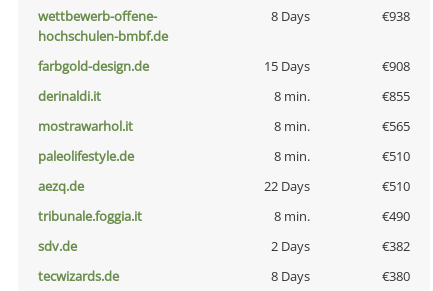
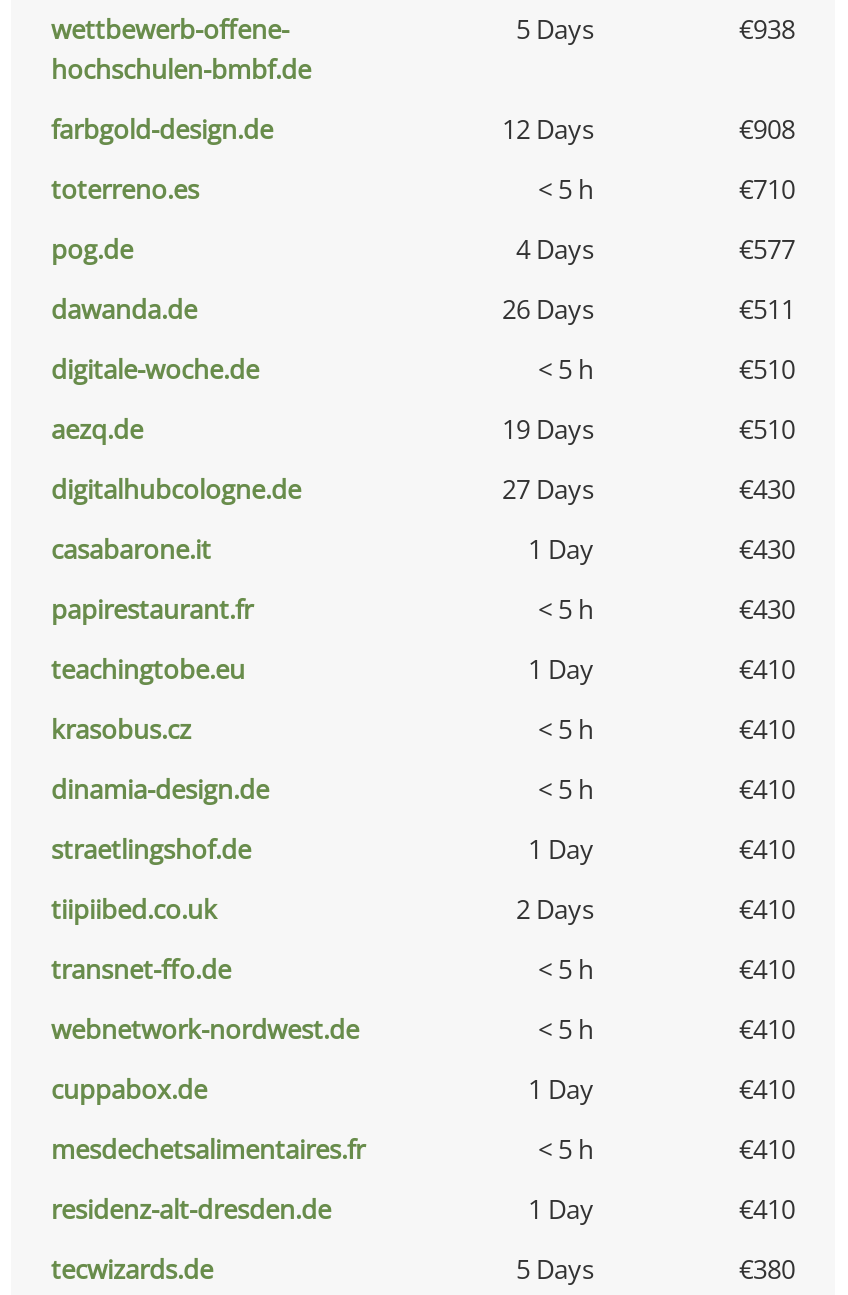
[270,6,309,24] 8 Days -> [516,10,594,46] 5 Days
[263,56,309,74] 15 Days -> [502,110,594,146] 12 Days
[38,86,410,164] derinaldi.it | 8 min. | €855 | mostrawarhol.it | 8 min. | €565 | paleolifestyle.de | 8 min. -> [51,170,795,386] toterreno.es | < 5 h | €710 | pog.de | 4 Days | €577 | dawanda.de | 26 Days | €511 | digitale-woche.de | < 5 h
[263,176,309,194] 22 Days -> [502,410,594,446] 19 Days
[38,206,410,254] tribunale.foggia.it | 8 min. | €490 | sdv.de -> [51,470,795,926] digitalhubcologne.de | 27 Days | €430 | casabarone.it | 1 Day | €430 | papirestaurant.fr | < 5 h | €430 | teachingtobe.eu | 1 Day | €410 | krasobus.cz | < 5 h | €410 | dinamia-design.de | < 5 h | €410 | straetlingshof.de | 1 Day | €410 | tiipiibed.co.uk
[382,236,410,254] €382 -> [51,890,795,1226] €410 | transnet-ffo.de | < 5 h | €410 | webnetwork-nordwest.de | < 5 h | €410 | cuppabox.de | 1 Day | €410 | mesdechetsalimentaires.fr | < 5 h | €410 | residenz-alt-dresden.de | 1 Day | €410
[270,266,309,284] 8 Days -> [516,1250,594,1286] 5 Days

